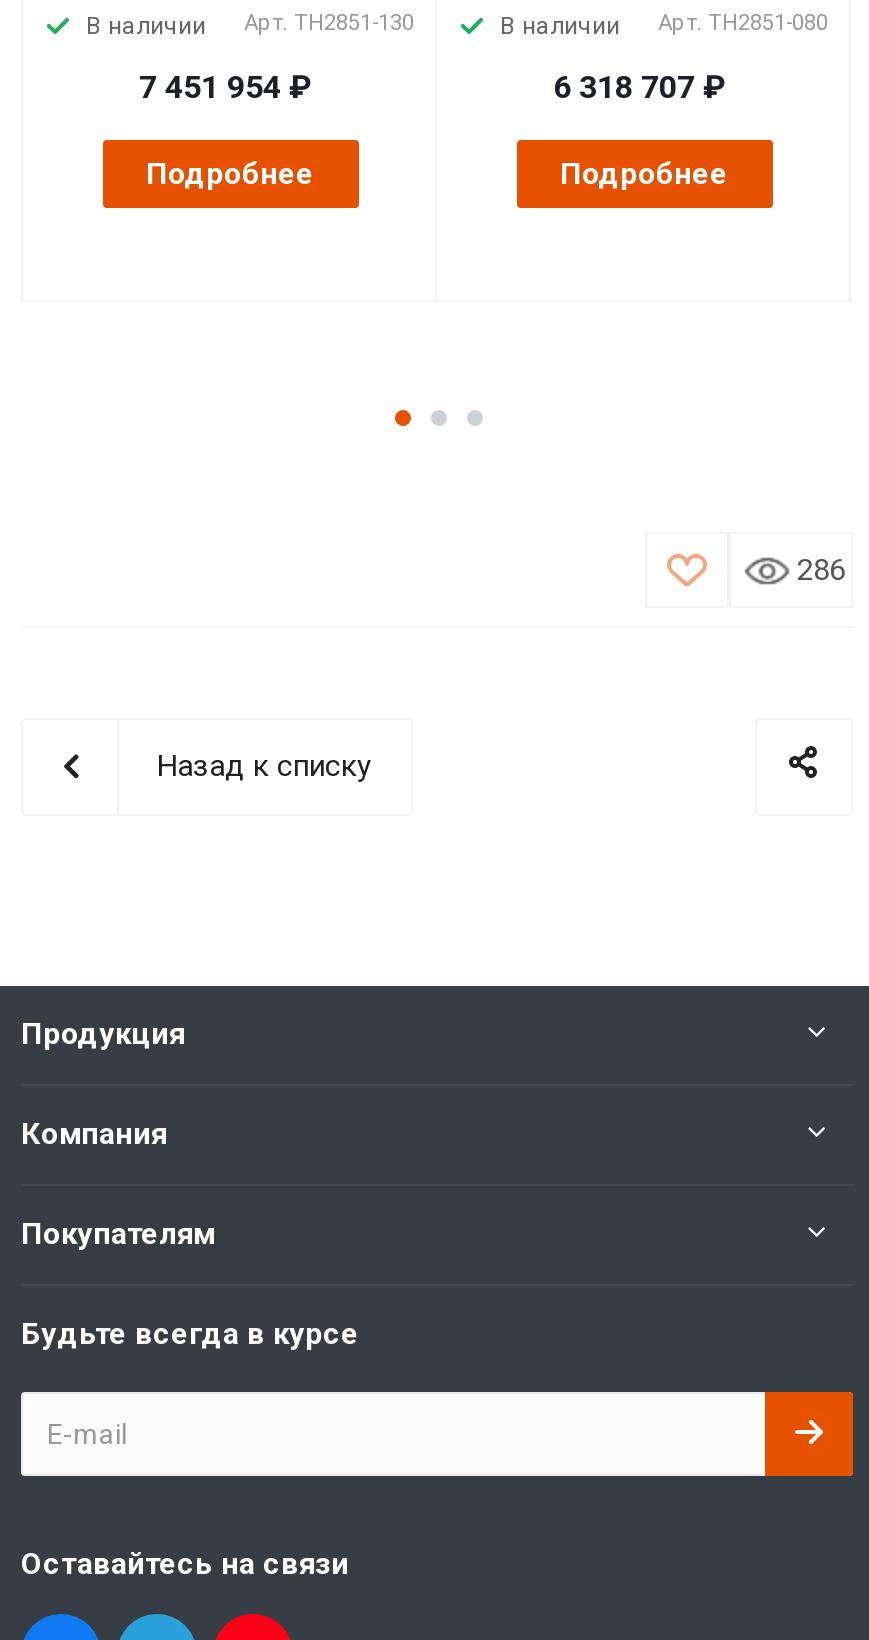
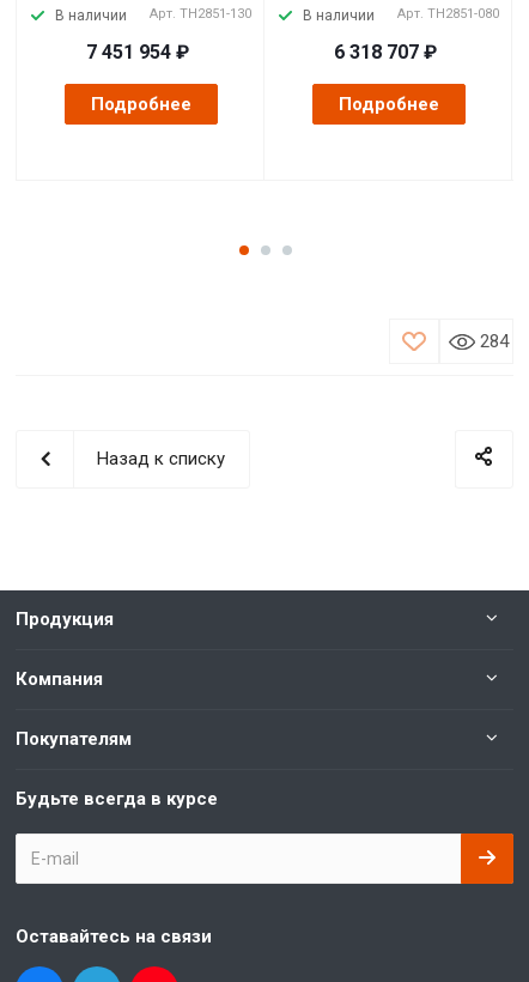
[797,552,845,588] 286 -> [480,330,509,352] 284

